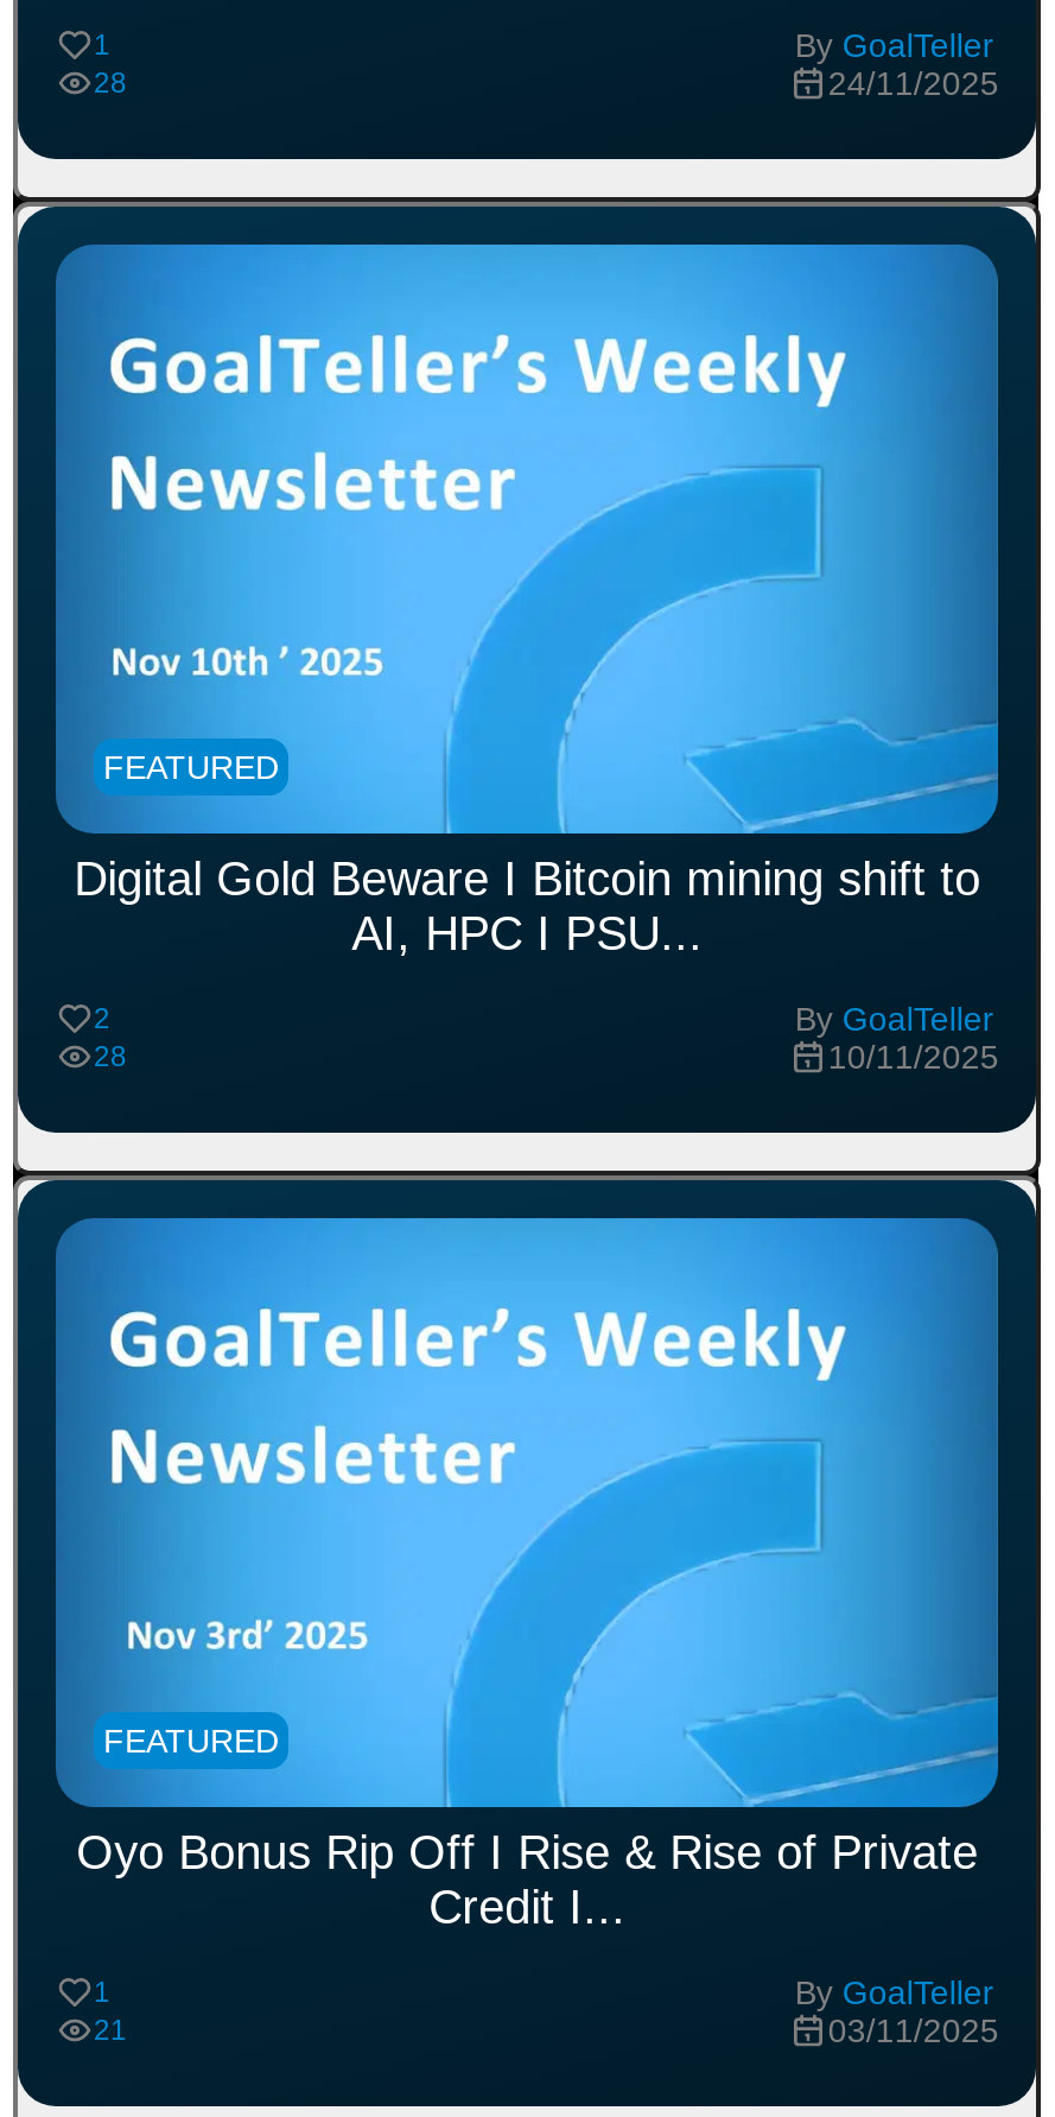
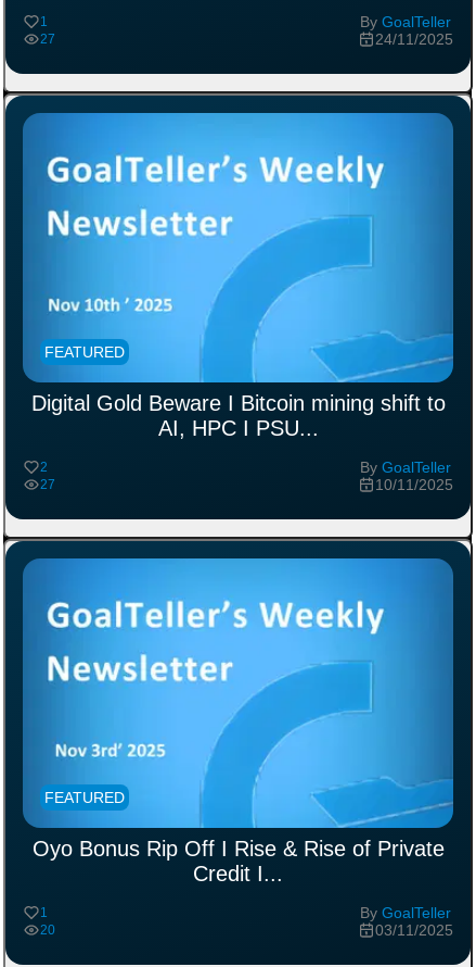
[94,66,127,99] 28 -> [40,31,55,46] 27
[94,1039,127,1073] 28 -> [40,477,55,492] 27
[94,2013,127,2046] 21 -> [40,922,55,937] 20

